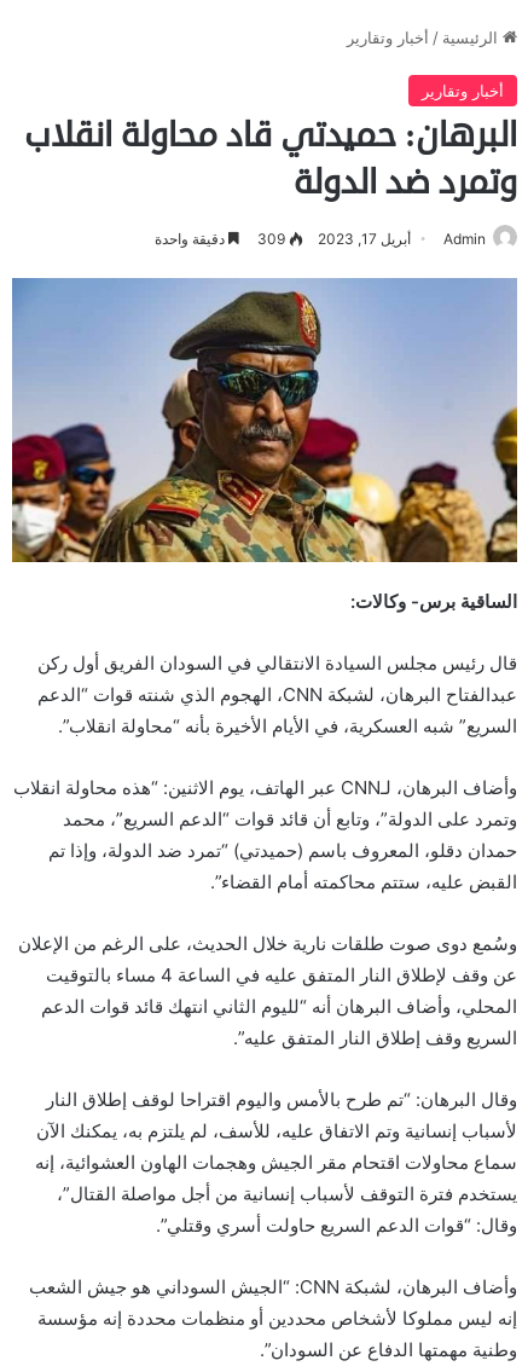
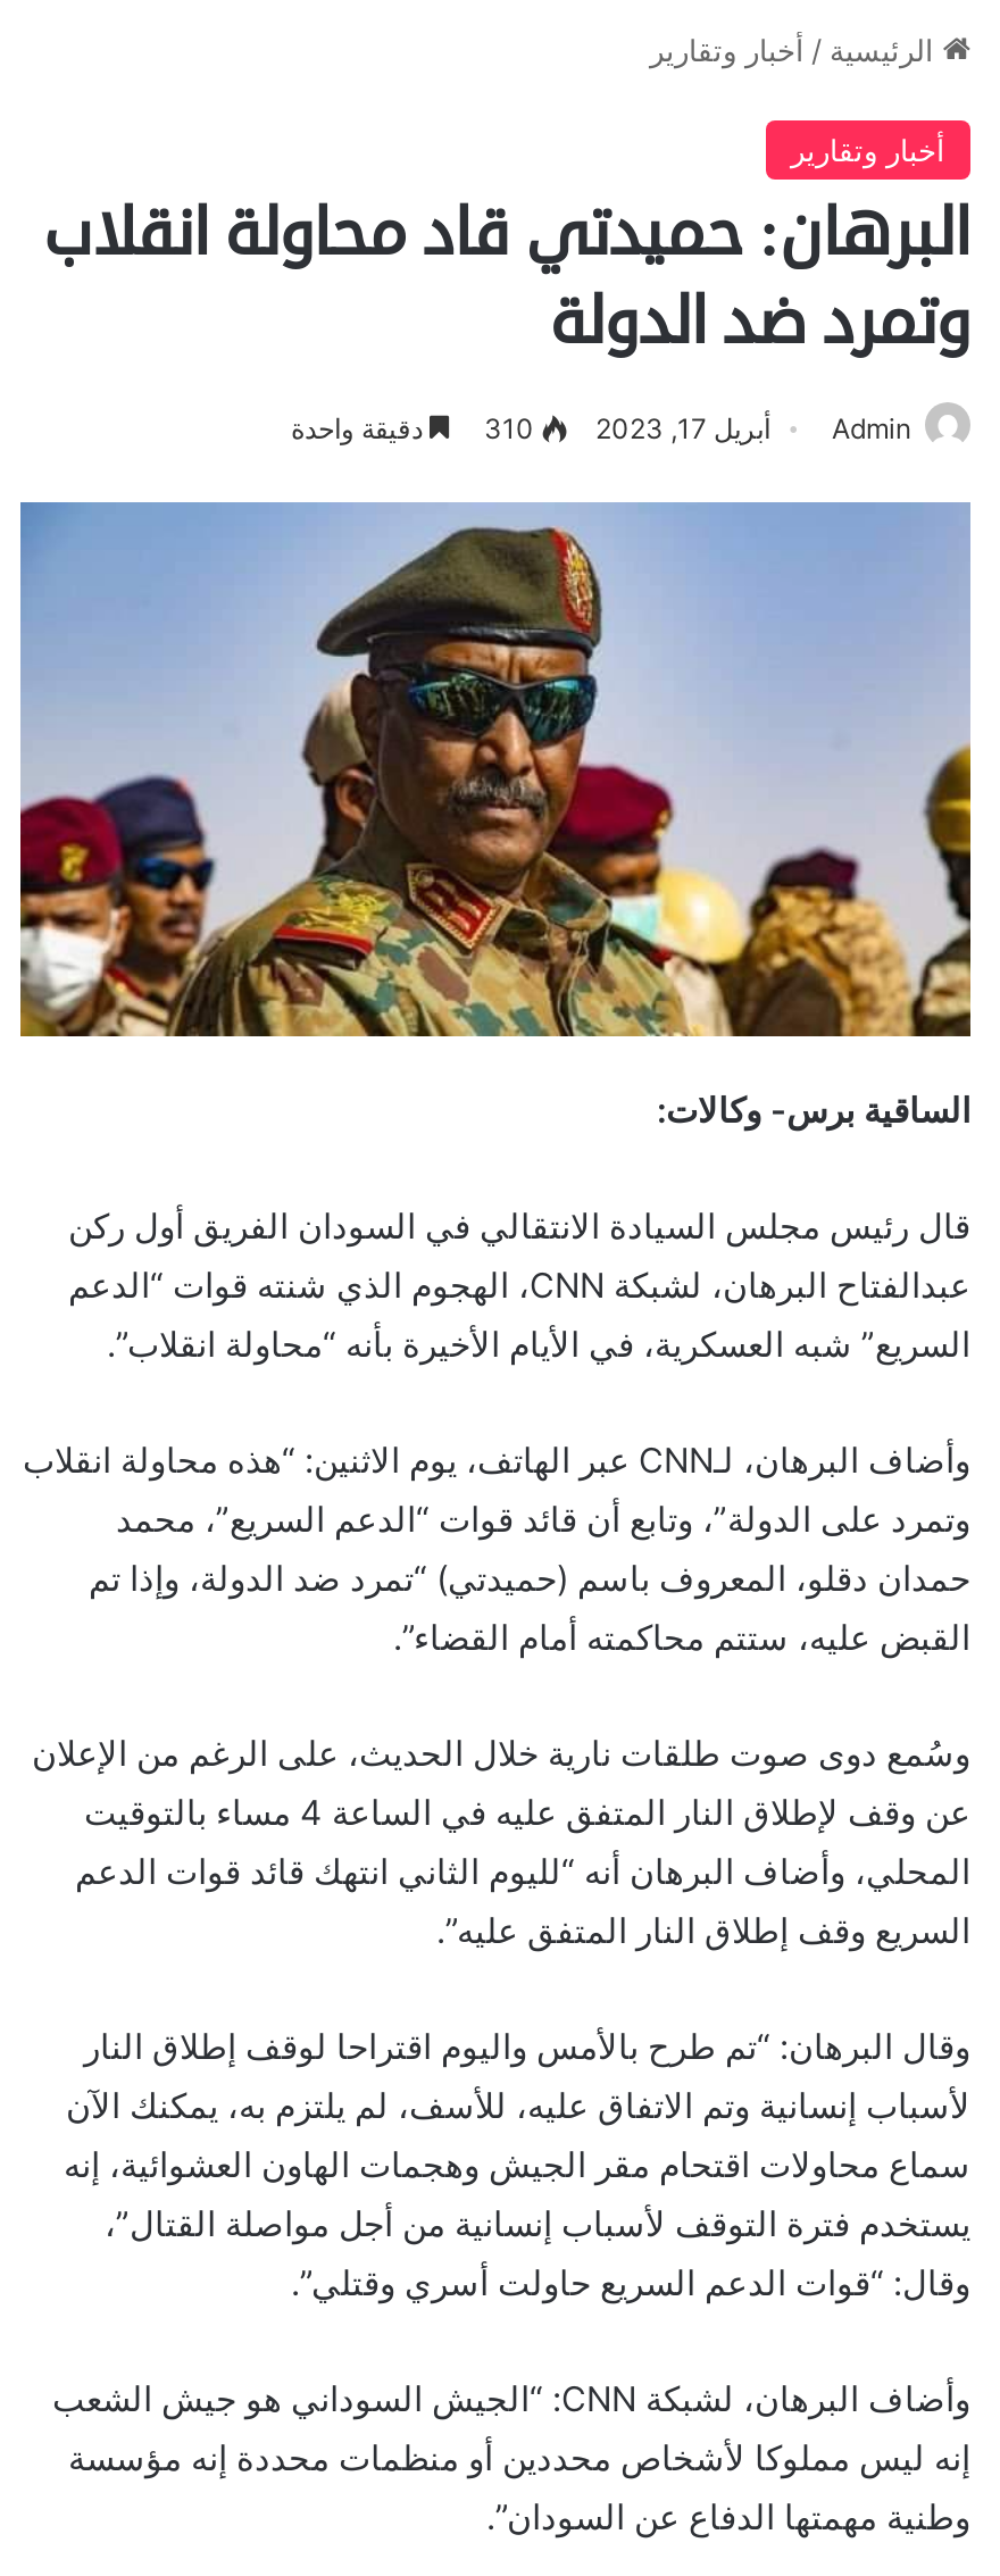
[155,230,285,248] 309 دقيقة واحدة -> [291,411,534,445] 310 دقيقة واحدة

